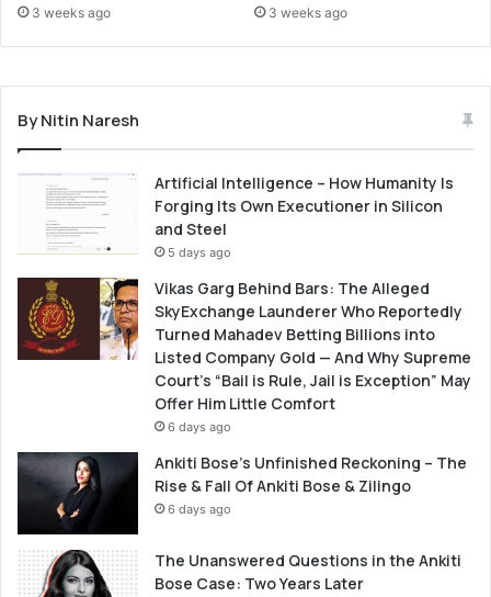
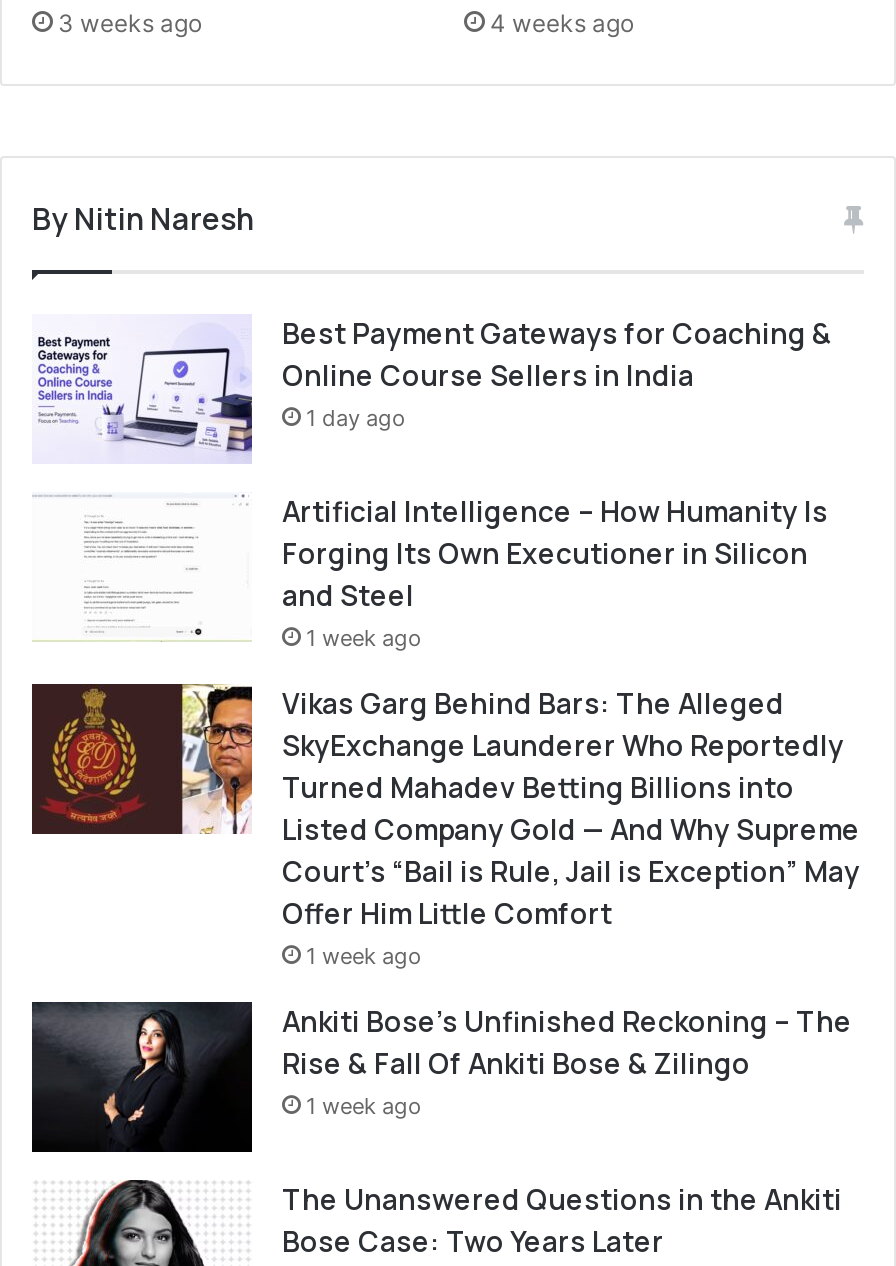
[269,5,347,21] 3 weeks ago -> [490,9,634,39] 4 weeks ago
none -> [36,315,832,460] [image] | Best Payment Gateways for Coaching & | Online Course Sellers in India | 1 day ago
[168,245,231,260] 5 days ago -> [306,625,422,653] 1 week ago
[168,420,231,435] 6 days ago -> [306,943,422,971] 1 week ago
[168,502,231,517] 6 days ago -> [306,1093,422,1121] 1 week ago

